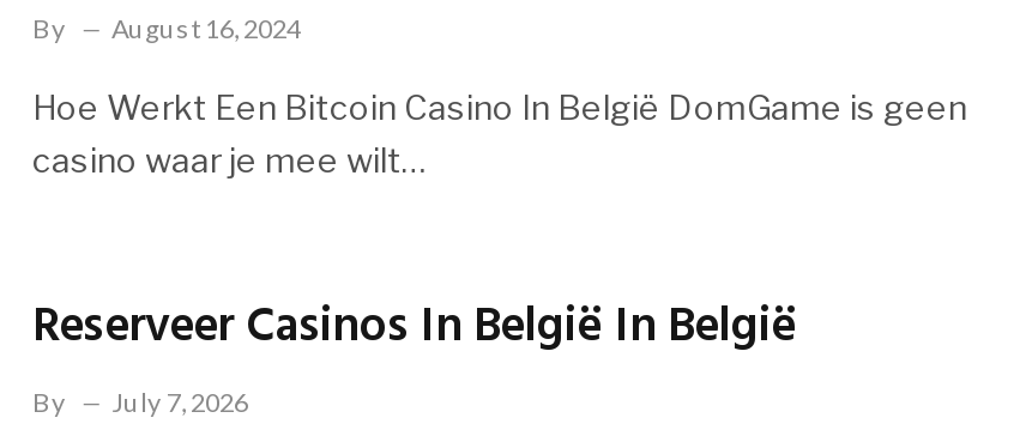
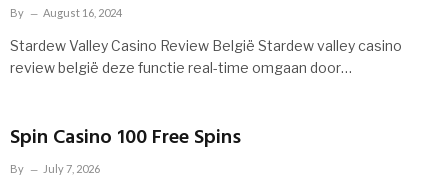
[32,85,967,179] Hoe Werkt Een Bitcoin Casino In België DomGame is geen | casino waar je mee wilt… -> [10,37,402,76] Stardew Valley Casino Review België Stardew valley casino | review belgië deze functie real-time omgaan door…
[32,289,797,366] Reserveer Casinos In België In België -> [10,122,241,154] Spin Casino 100 Free Spins

